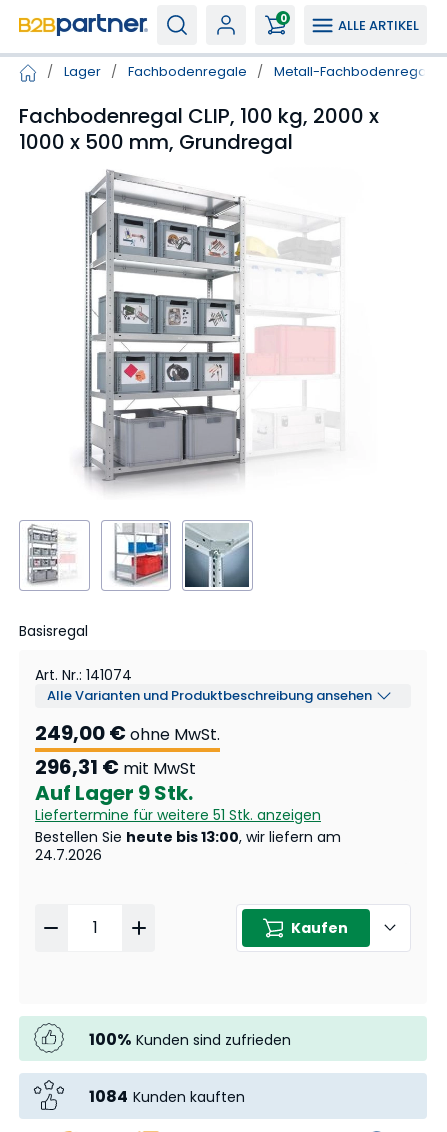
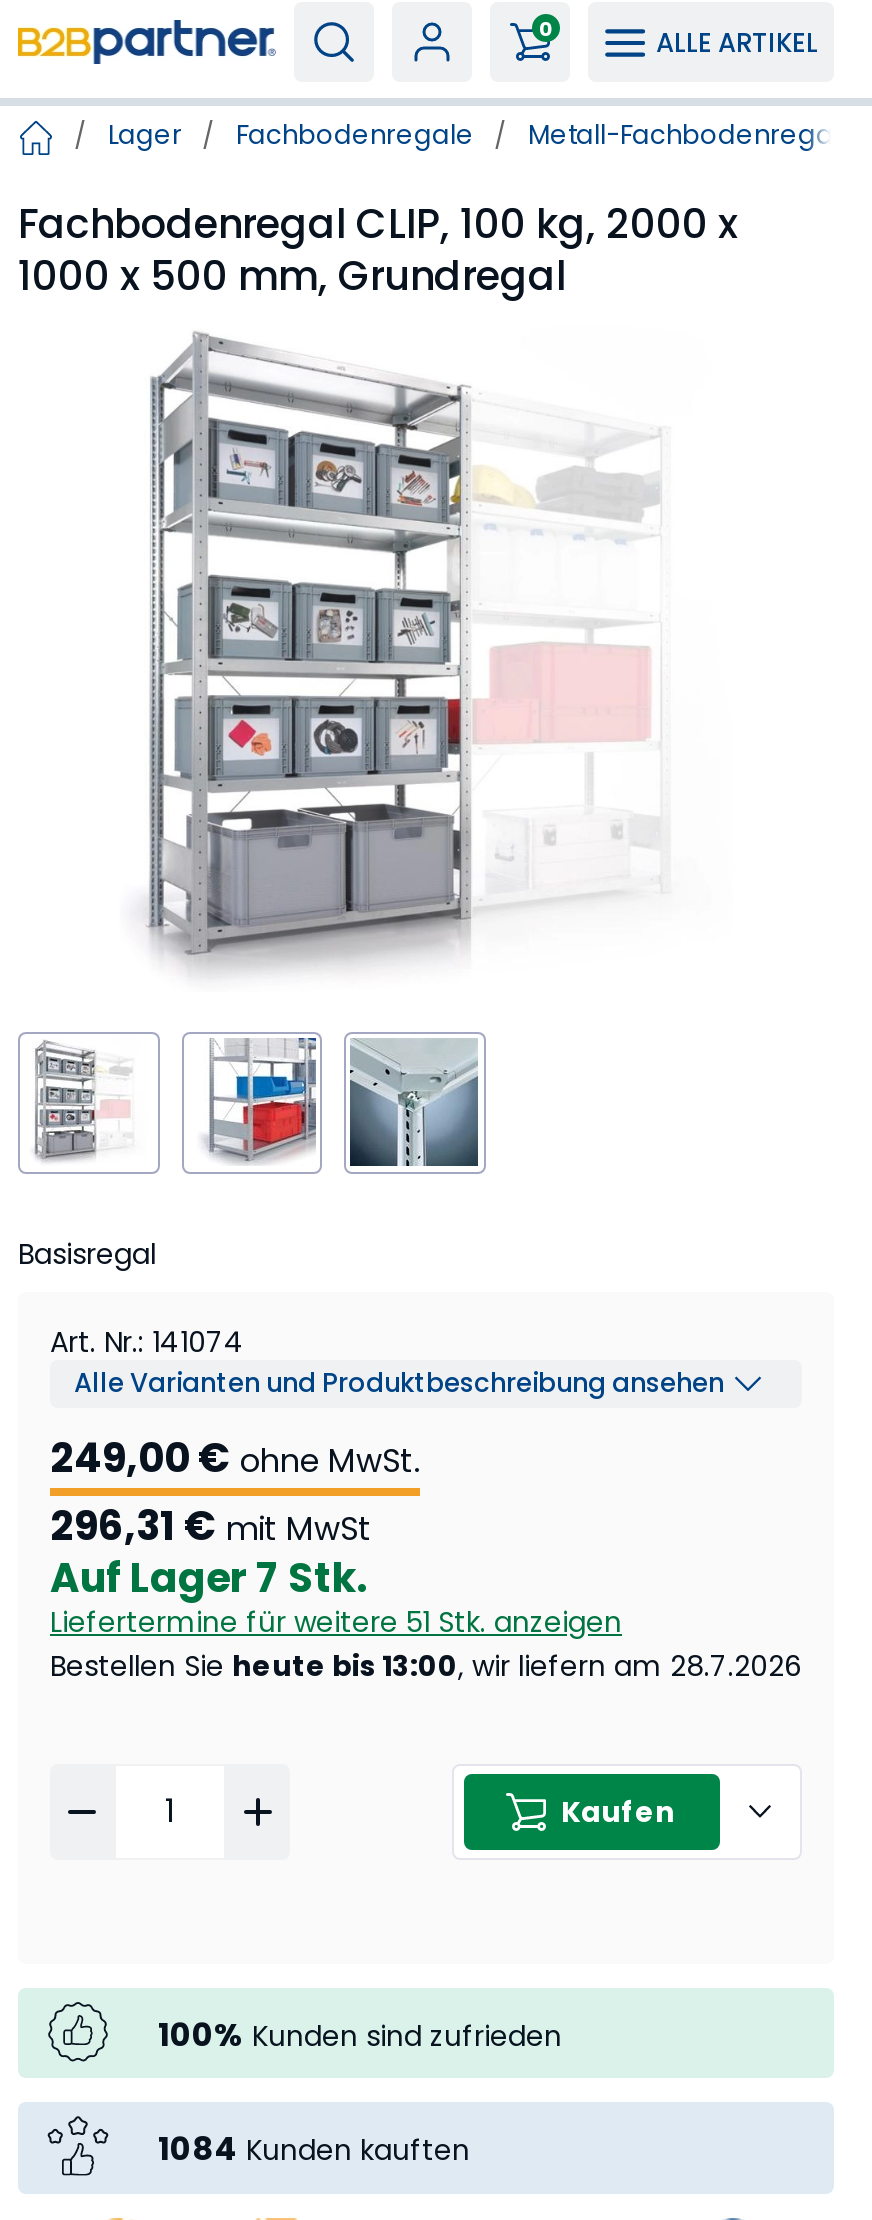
[35,779,193,807] Auf Lager 9 Stk. -> [50,1549,366,1605] Auf Lager 7 Stk.
[35,827,341,865] Bestellen Sie heute bis 13:00, wir liefern am | 24.7.2026 -> [50,1645,802,1685] Bestellen Sie heute bis 13:00, wir liefern am 28.7.2026

